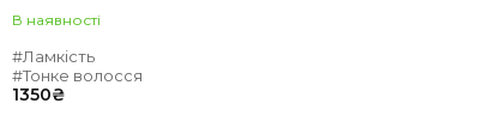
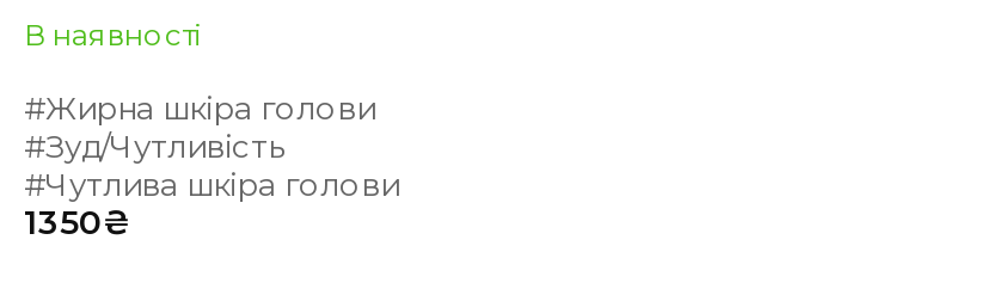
[12,46,143,84] #Ламкість | #Тонке волосся -> [24,87,399,202] #Жирна шкіра голови | #Зуд/Чутливість | #Чутлива шкіра голови

